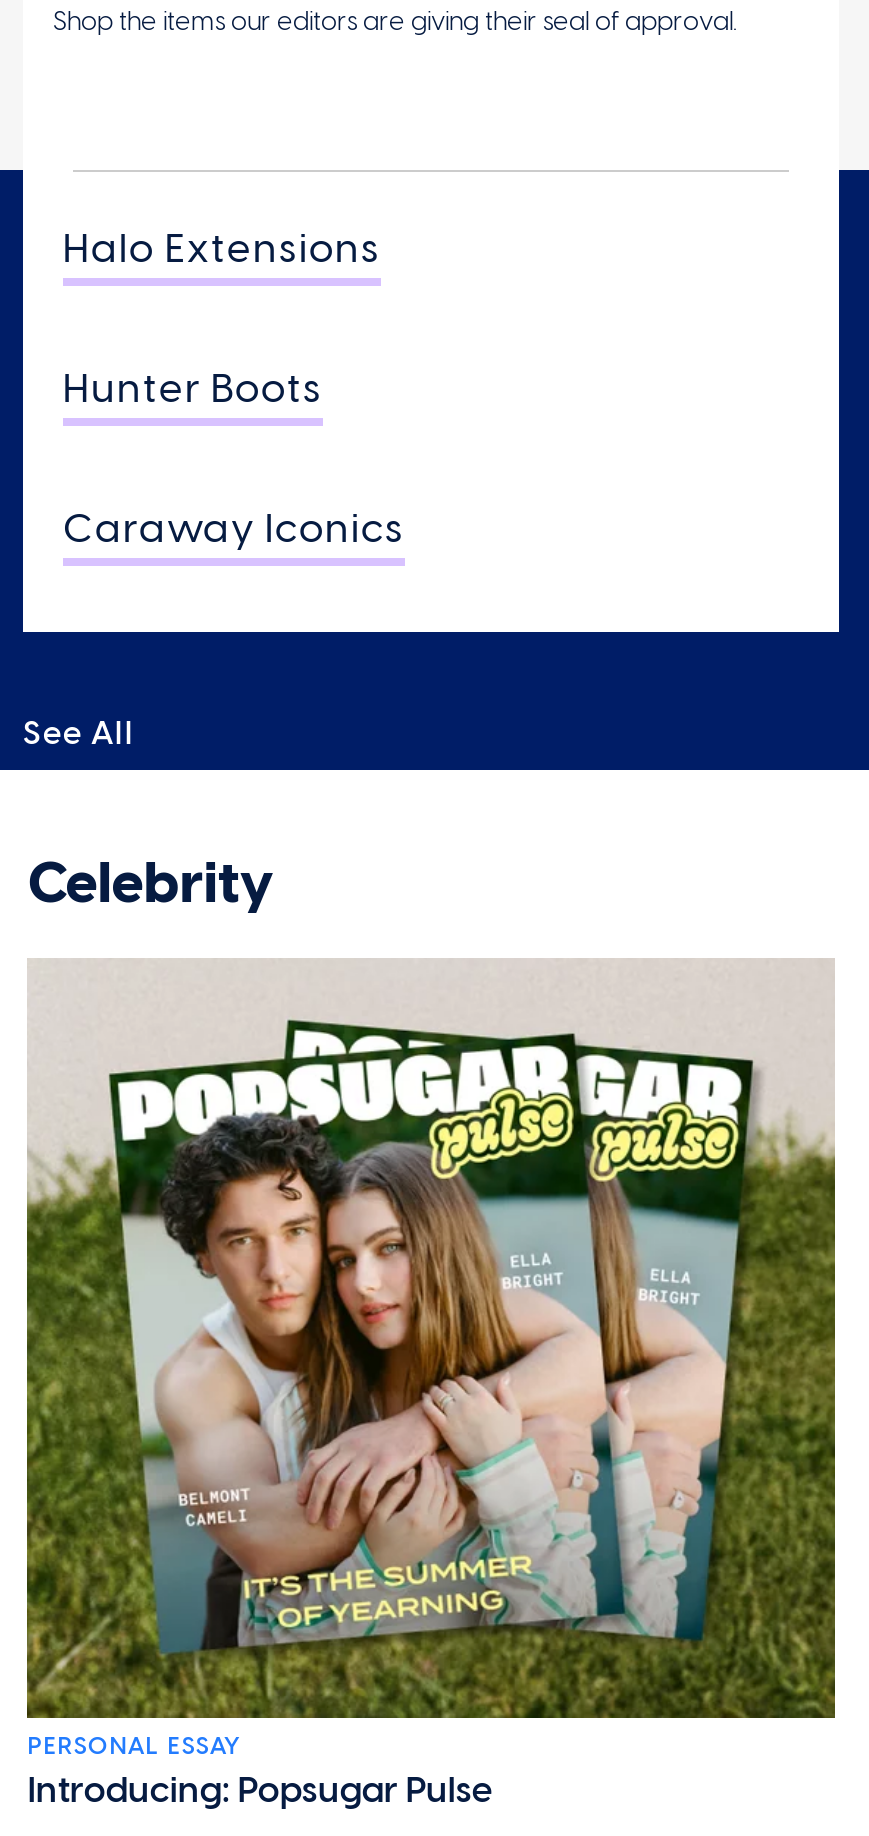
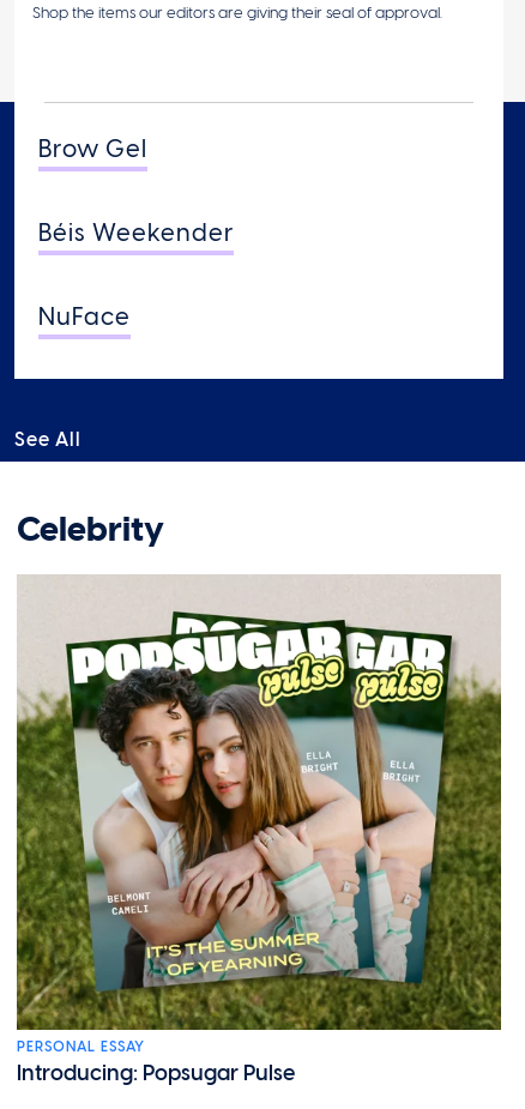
[63,224,381,272] Halo Extensions -> [38,134,147,163] Brow Gel
[63,364,323,412] Hunter Boots -> [38,218,234,247] Béis Weekender
[63,504,405,552] Caraway Iconics -> [38,302,131,331] NuFace

